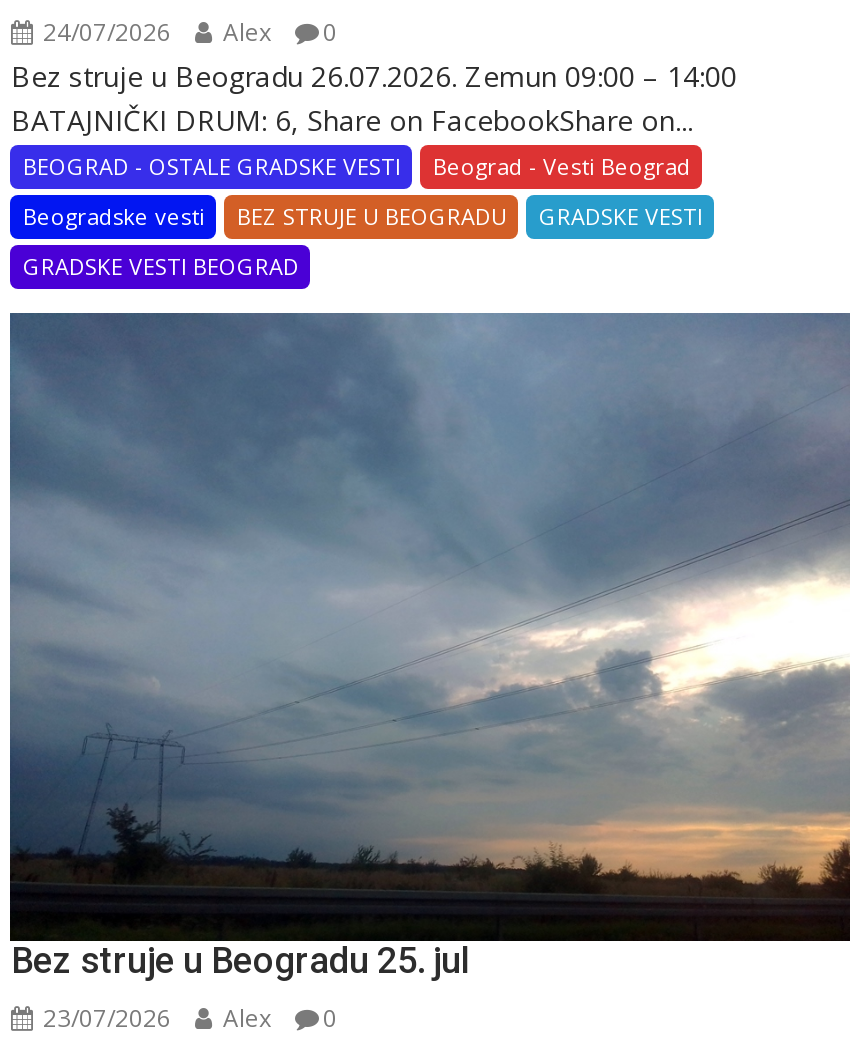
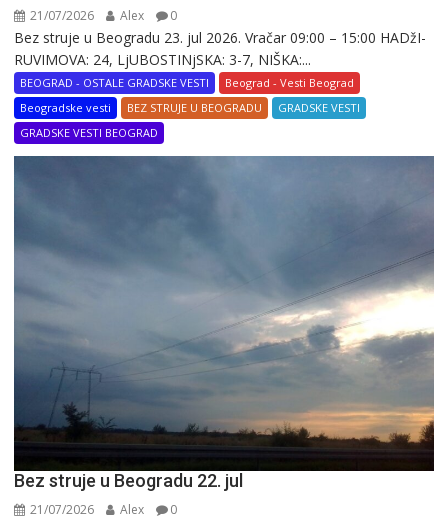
[37,15,337,49] 24/07/2026 Alex 0 -> [27,7,177,24] 21/07/2026 Alex 0
[11,57,737,139] Bez struje u Beogradu 26.07.2026. Zemun 09:00 – 14:00 | BATAJNIČKI DRUM: 6, Share on FacebookShare on... -> [14,28,426,69] Bez struje u Beogradu 23. jul 2026. Vračar 09:00 – 15:00 HADžI- | RUVIMOVA: 24, LjUBOSTINjSKA: 3-7, NIŠKA:...
[11,940,469,982] Bez struje u Beogradu 25. jul -> [14,470,243,491] Bez struje u Beogradu 22. jul
[37,1002,337,1036] 23/07/2026 Alex 0 -> [27,501,177,518] 21/07/2026 Alex 0

